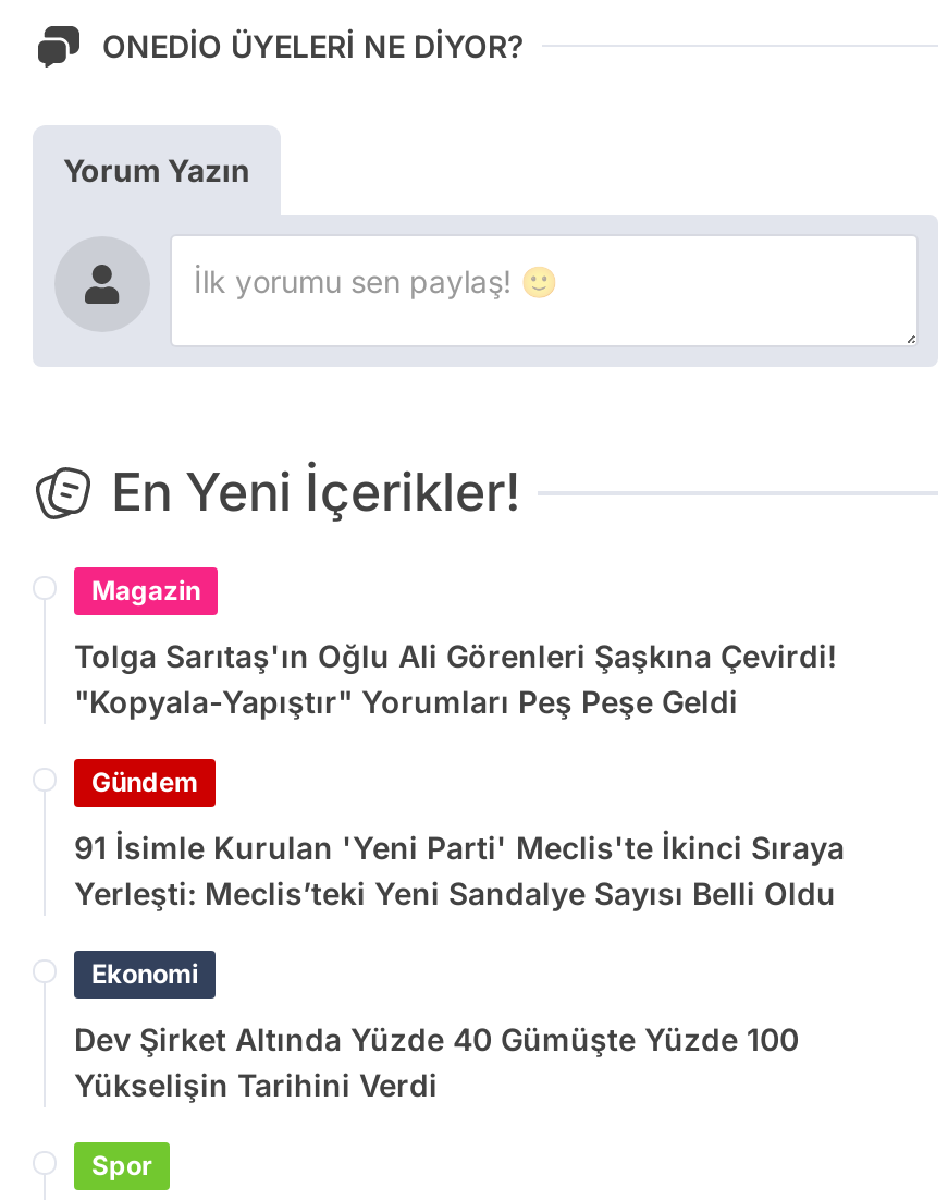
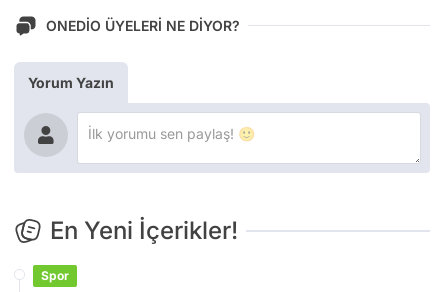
[74,573,845,1103] Magazin | Tolga Sarıtaş'ın Oğlu Ali Görenleri Şaşkına Çevirdi! | "Kopyala-Yapıştır" Yorumları Peş Peşe Geldi | Gündem | 91 İsimle Kurulan 'Yeni Parti' Meclis'te İkinci Sıraya | Yerleşti: Meclis’teki Yeni Sandalye Sayısı Belli Oldu | Ekonomi | Dev Şirket Altında Yüzde 40 Gümüşte Yüzde 100 | Yükselişin Tarihini Verdi -> none

